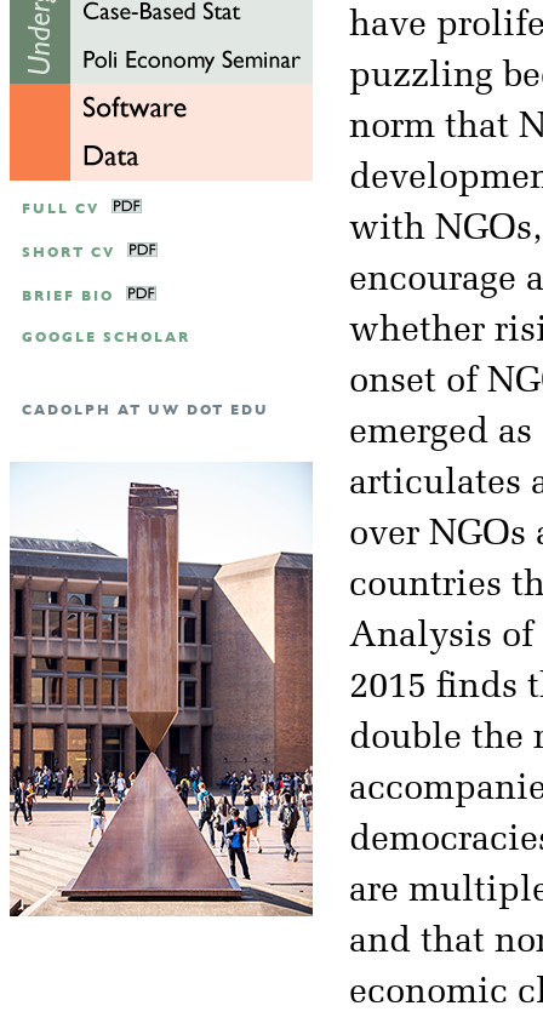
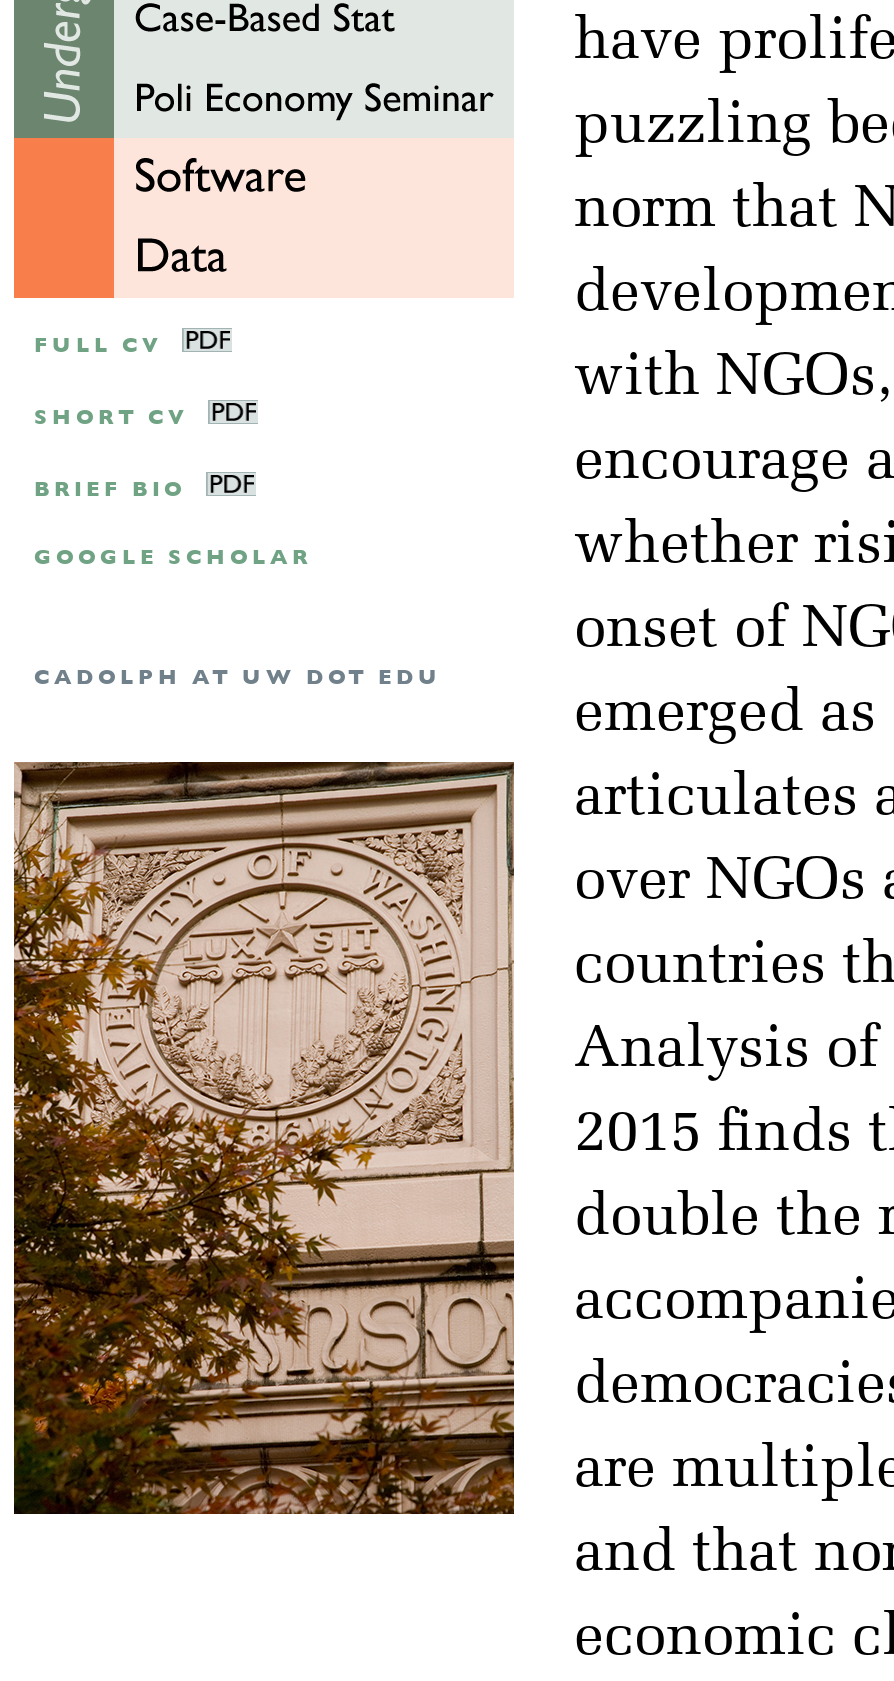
[8,462,314,918] [image] -> [12,760,516,1516] [image]

